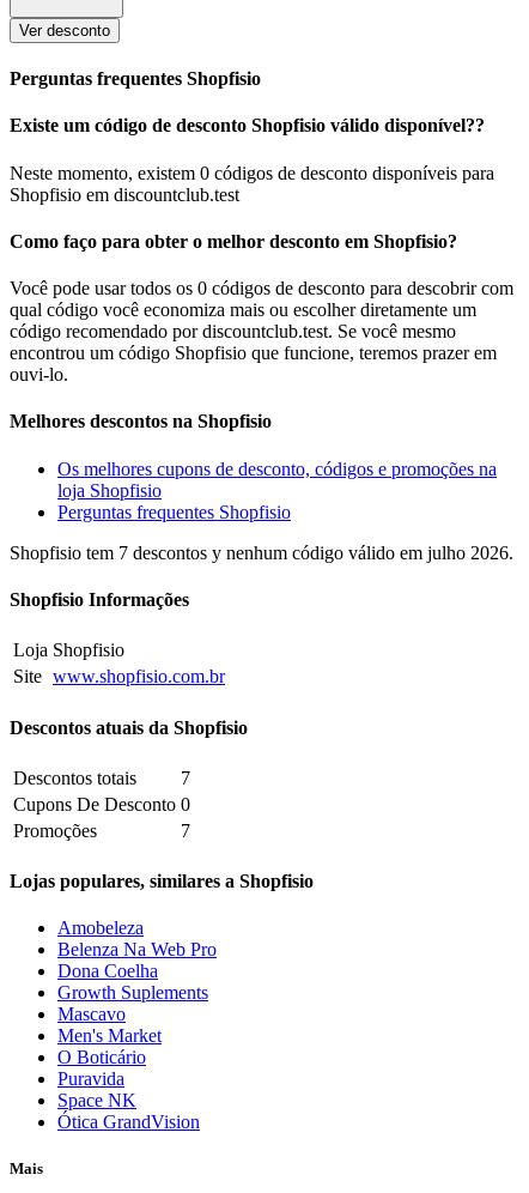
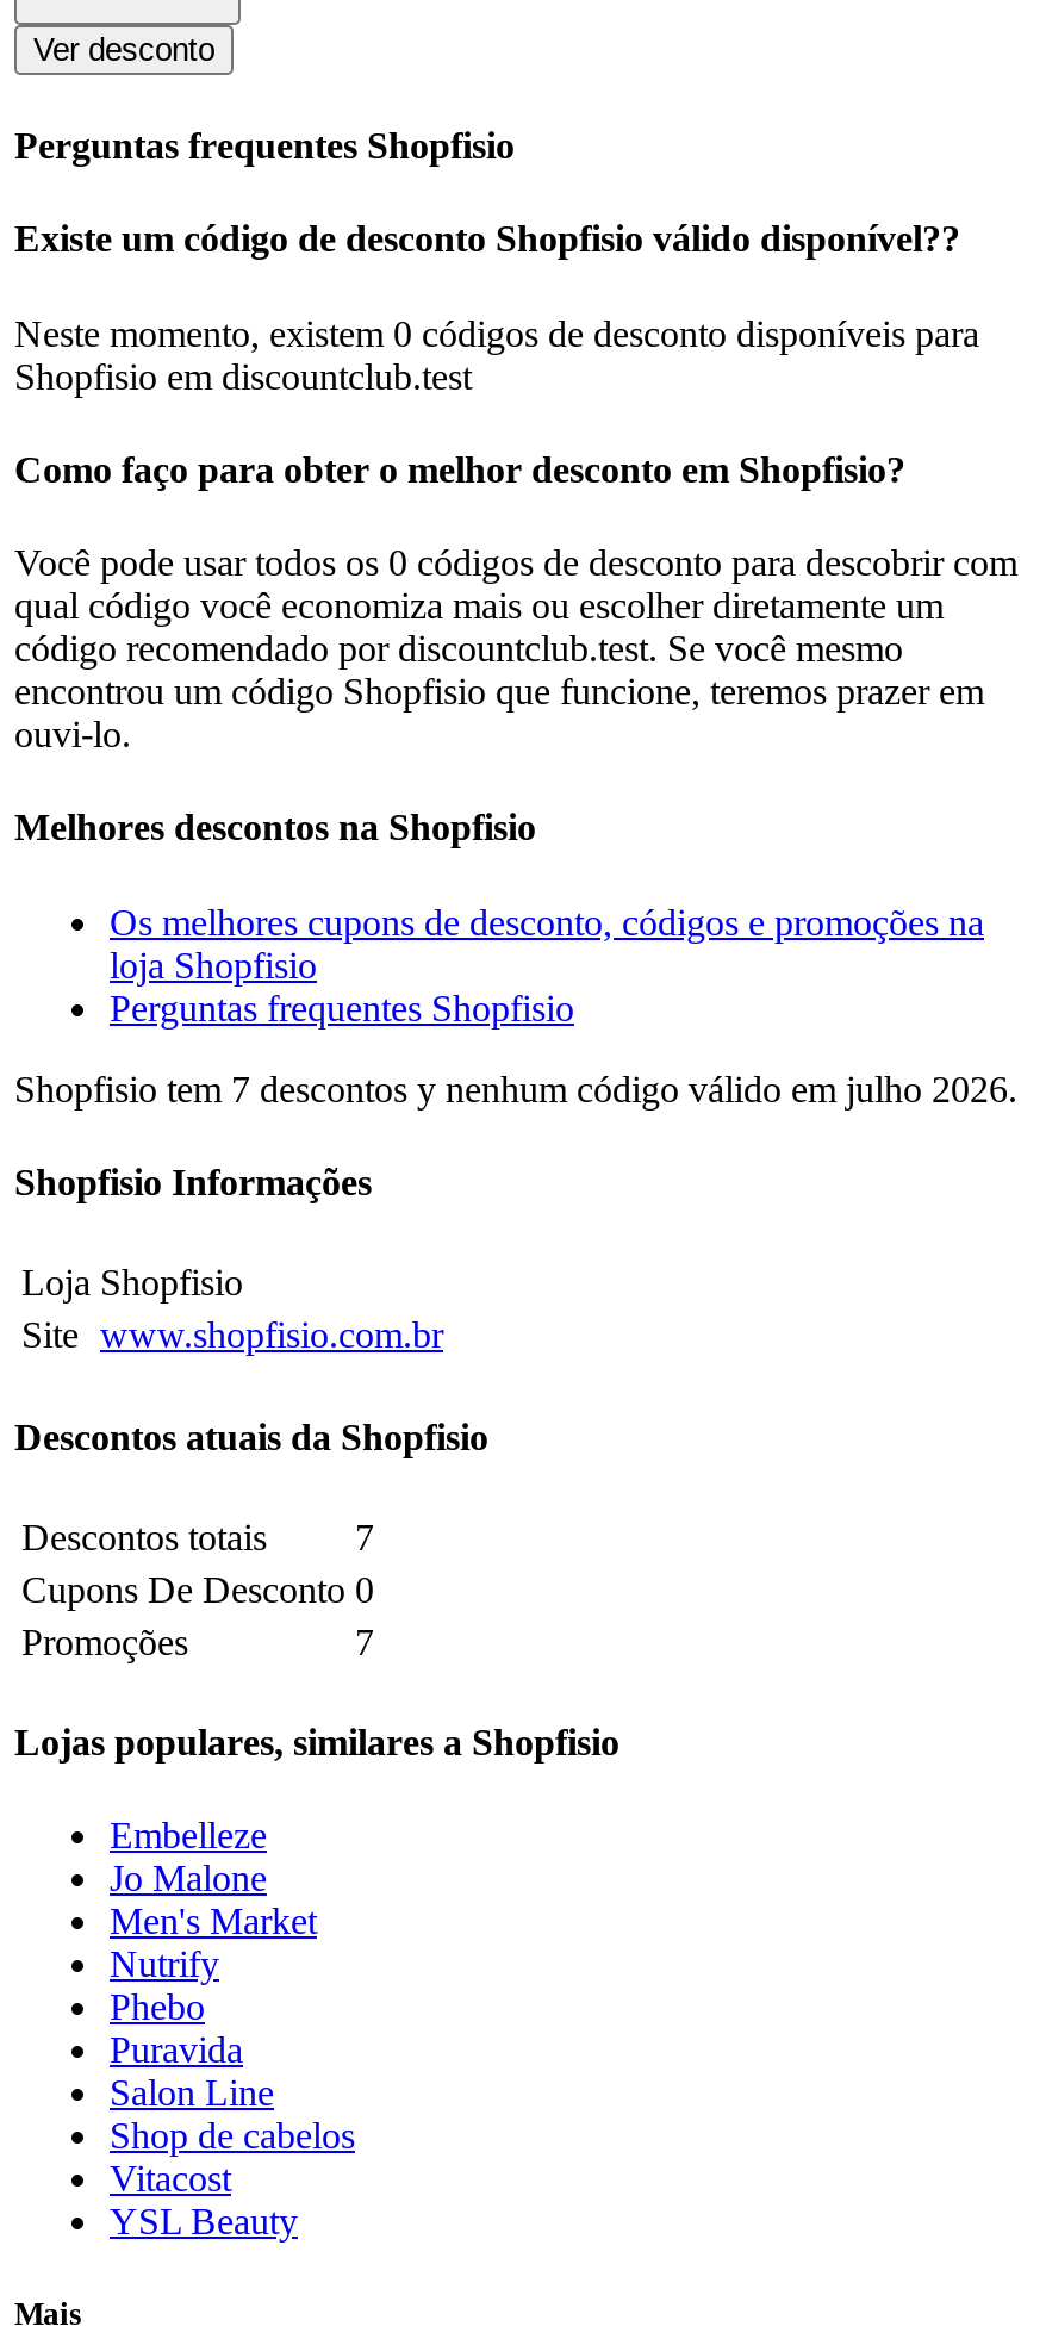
[57,918,217,1024] Amobeleza | Belenza Na Web Pro | Dona Coelha | Growth Suplements | Mascavo -> [110,1815,267,1899] Embelleze | Jo Malone
moved [57,1026,162,1046] -> [110,1901,317,1942]: Men's Market
[57,1047,146,1068] O Boticário -> [110,1944,219,2028] Nutrify | Phebo
moved [57,1069,124,1089] -> [110,2030,243,2070]: Puravida
[57,1090,200,1132] Space NK | Ótica GrandVision -> [110,2073,355,2242] Salon Line | Shop de cabelos | Vitacost | YSL Beauty

